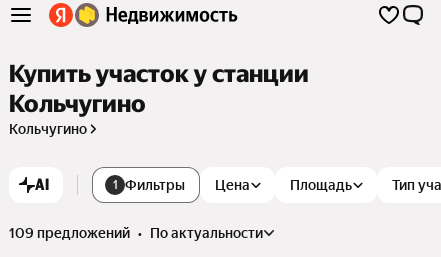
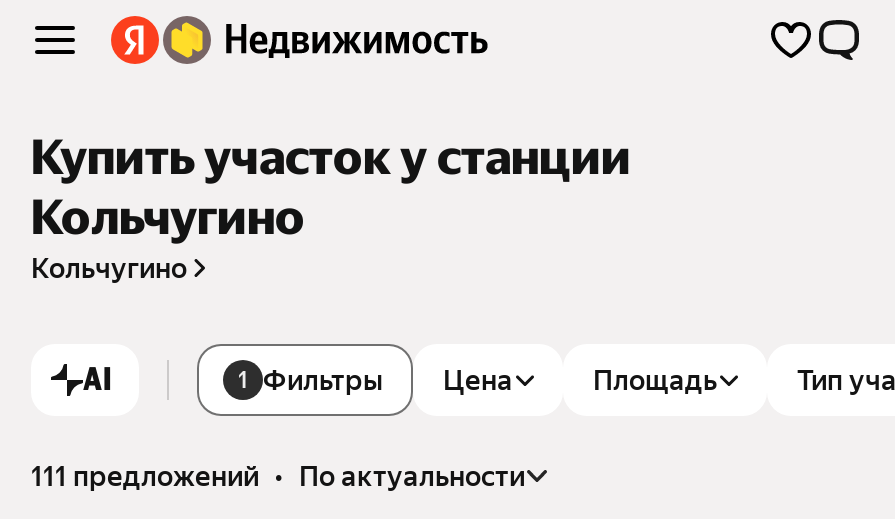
[9,225,263,241] 109 предложений • по актуальности -> [31,460,525,492] 111 предложений • по актуальности

